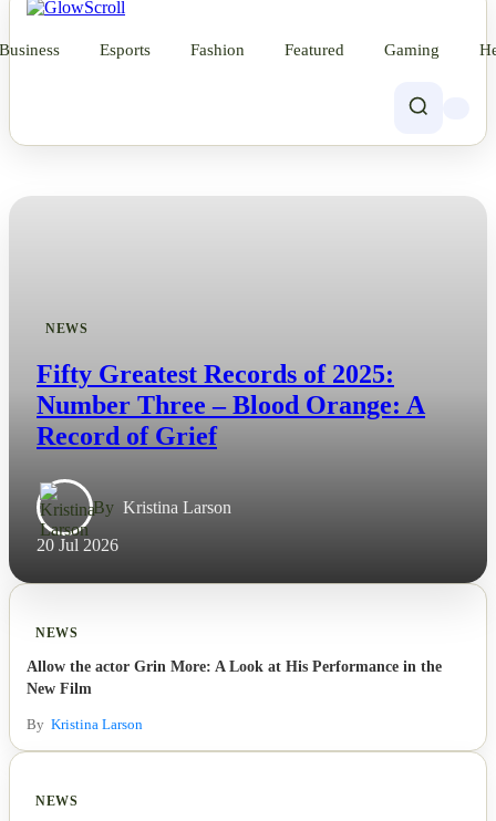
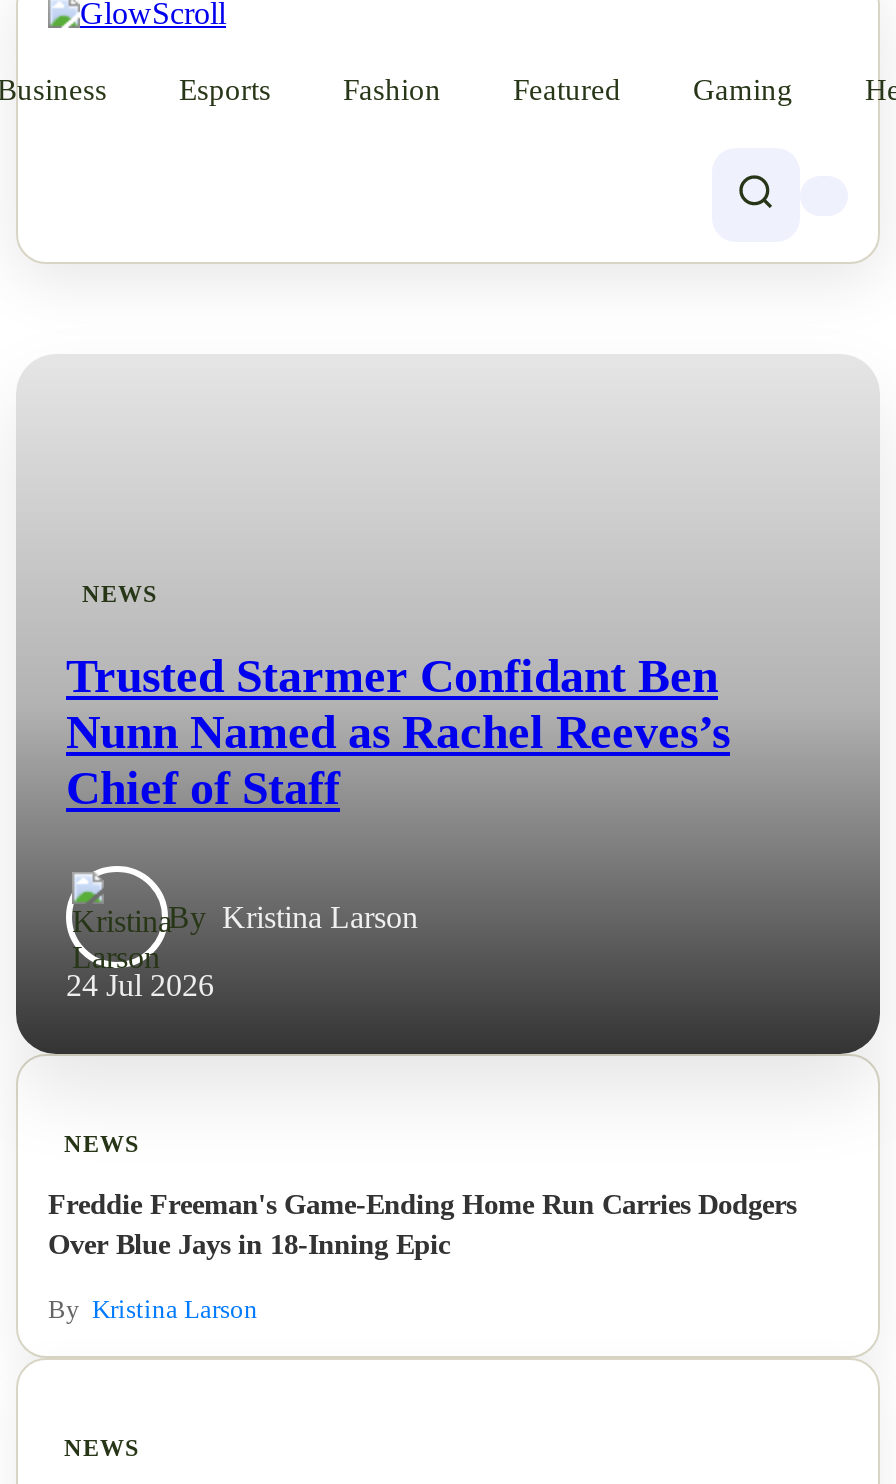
[37,360,425,450] Fifty Greatest Records of 2025: | Number Three – Blood Orange: A | Record of Grief -> [66,650,730,814] Trusted Starmer Confidant Ben | Nunn Named as Rachel Reeves’s | Chief of Staff
[37,536,118,554] 20 Jul 2026 -> [66,968,214,1002] 24 Jul 2026
[27,657,442,697] Allow the actor Grin More: A Look at His Performance in the | New Film -> [48,1188,796,1260] Freddie Freeman's Game-Ending Home Run Carries Dodgers | Over Blue Jays in 18-Inning Epic

